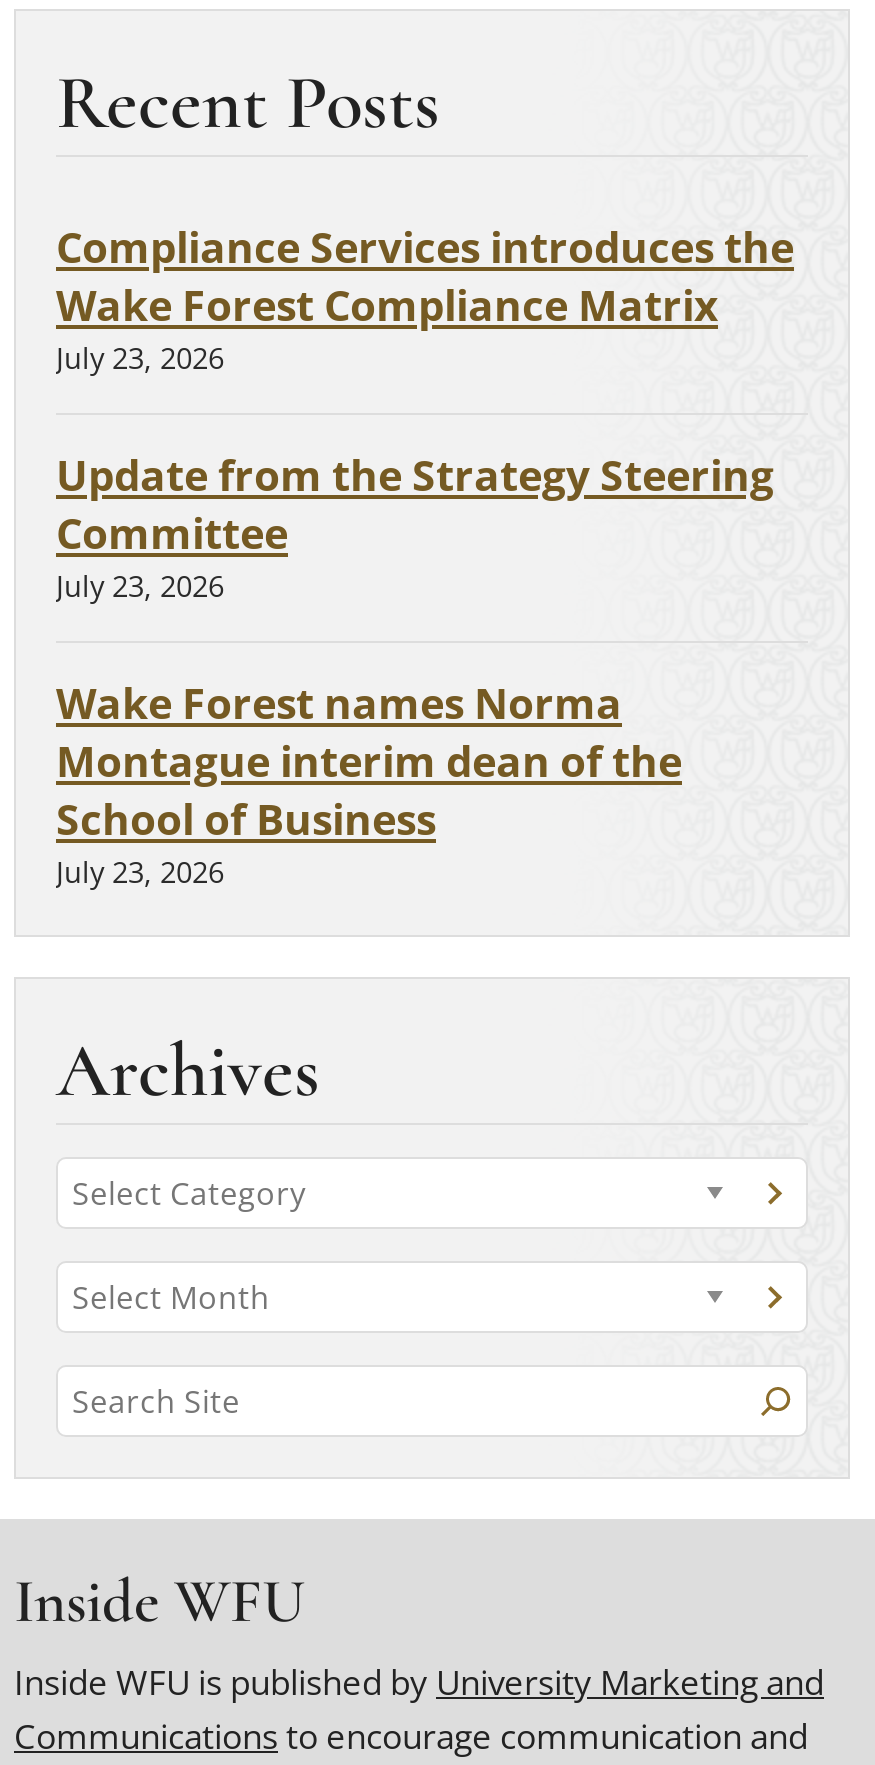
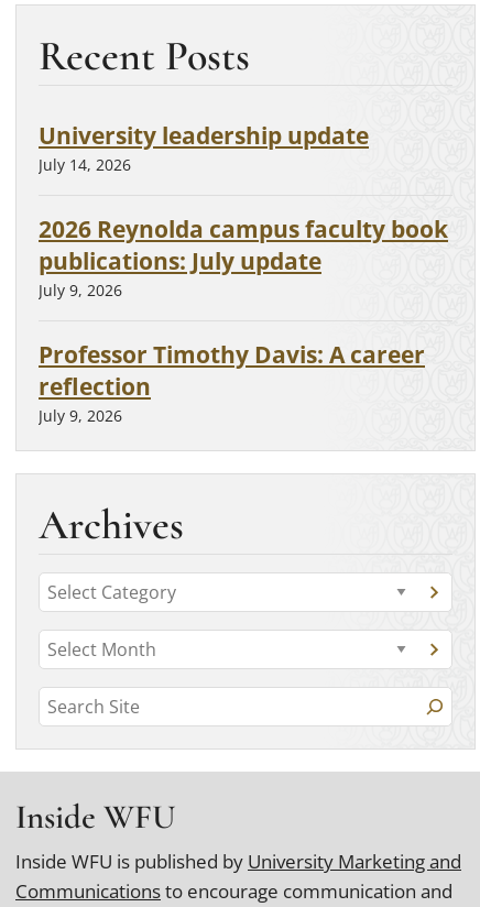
[56,217,794,377] Compliance Services introduces the | Wake Forest Compliance Matrix | July 23, 2026 -> [39,119,369,175] University leadership update | July 14, 2026
[56,445,774,605] Update from the Strategy Steering | Committee | July 23, 2026 -> [39,212,448,300] 2026 Reynolda campus faculty book | publications: July update | July 9, 2026
[56,673,682,891] Wake Forest names Norma | Montague interim dean of the | School of Business | July 23, 2026 -> [39,338,425,426] Professor Timothy Davis: A career | reflection | July 9, 2026

